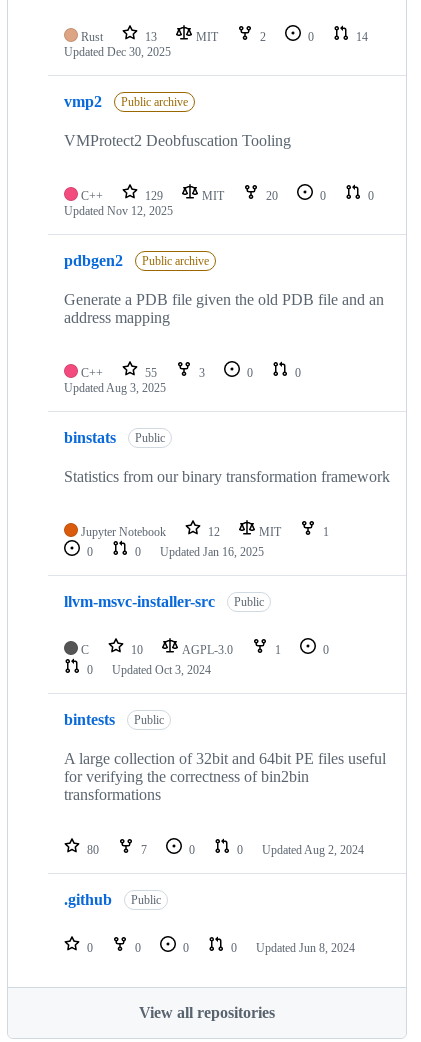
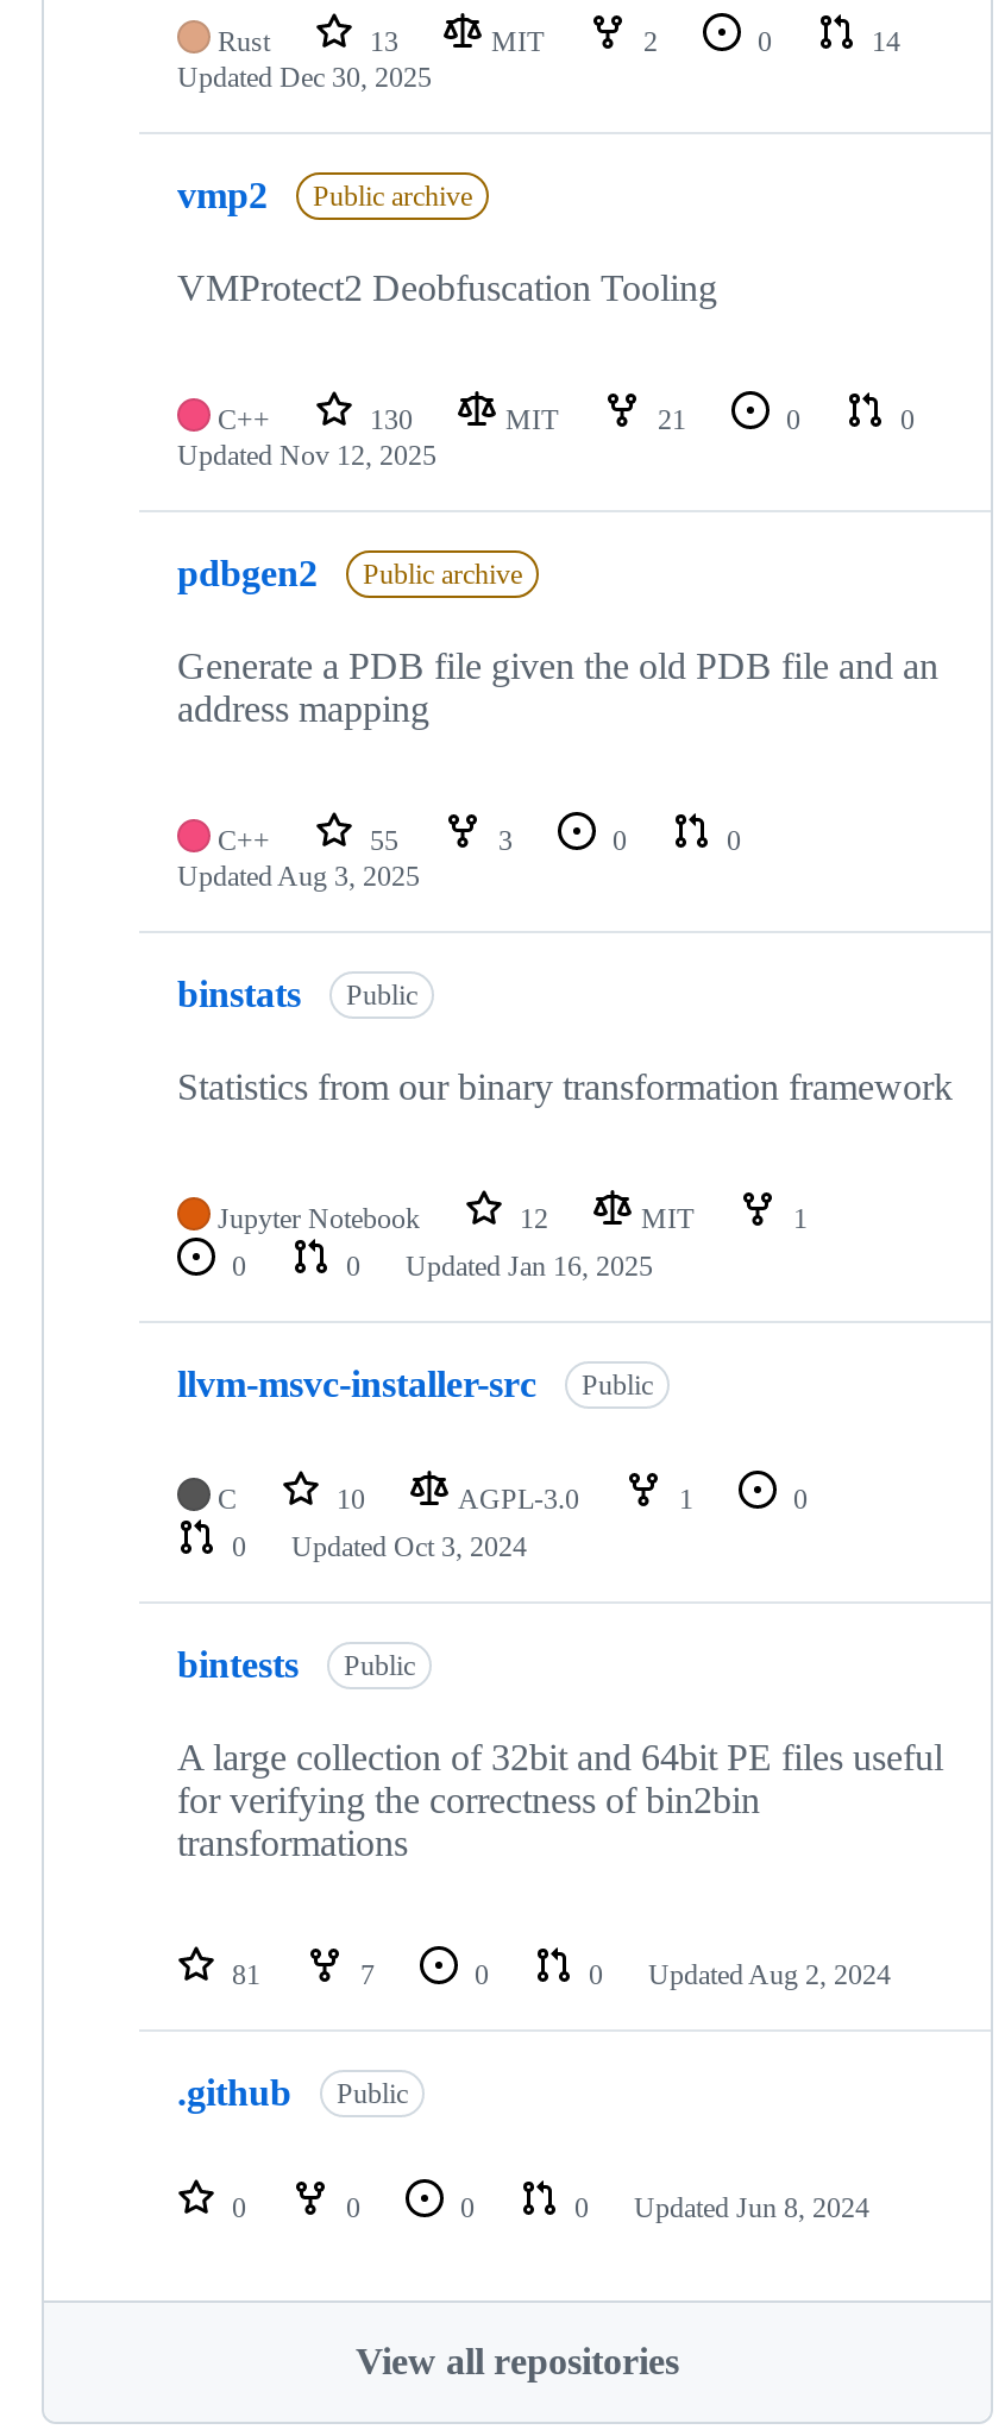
[142,189,163,203] 129 -> [363,402,413,435] 130
[263,189,278,203] 20 -> [651,402,686,435] 21
[84,843,99,857] 80 -> [225,1957,260,1990] 81

